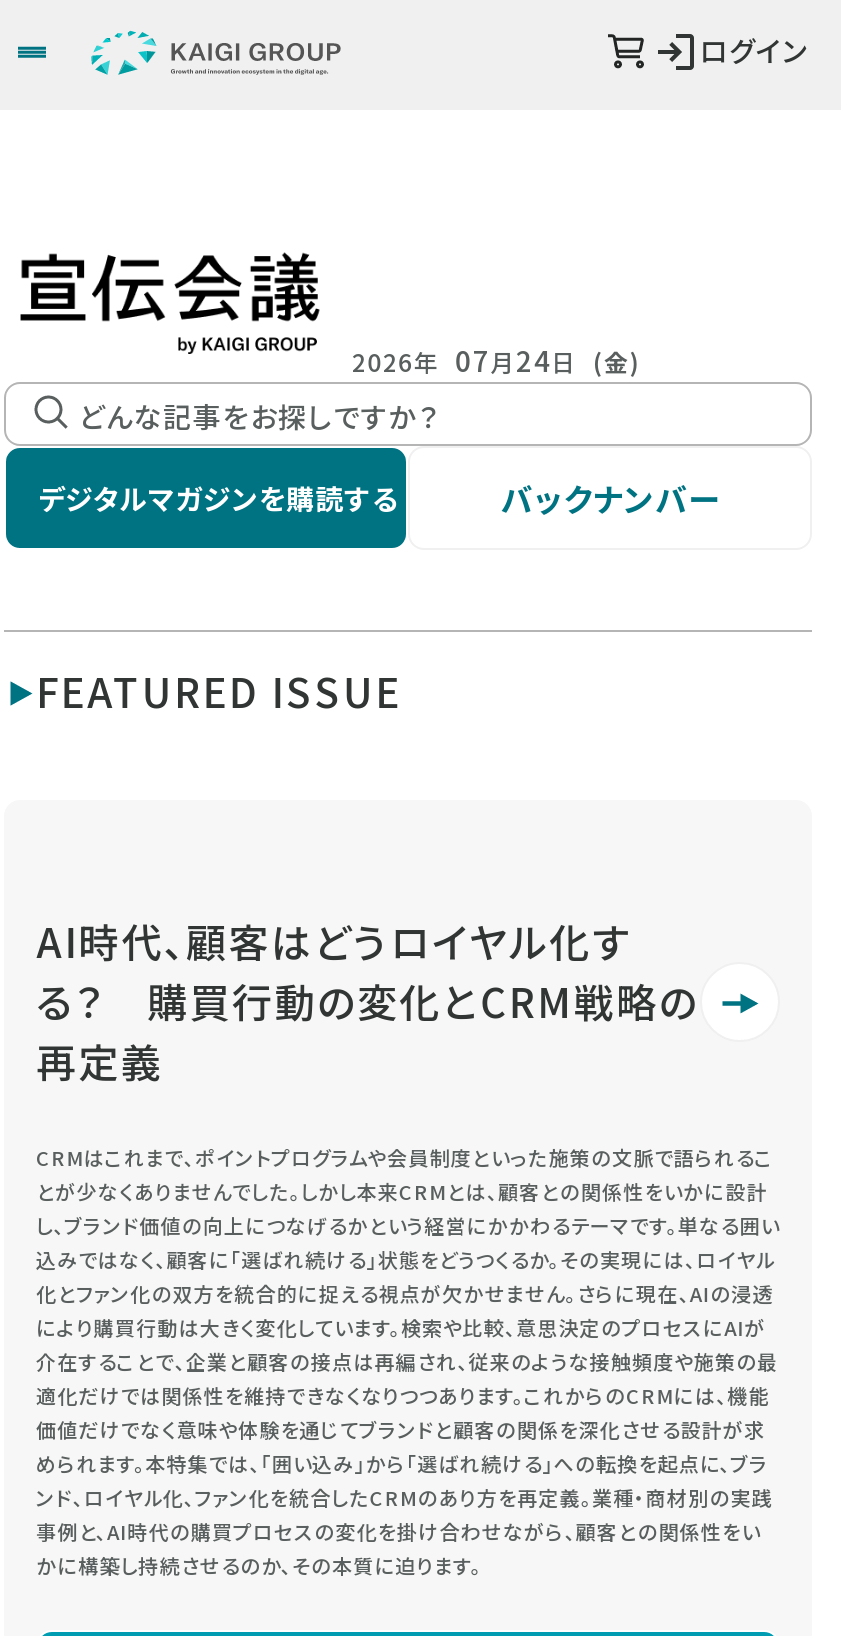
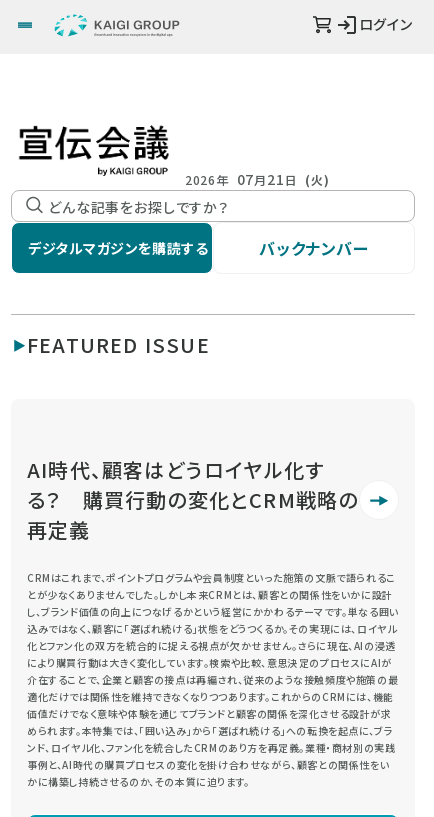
[352,340,641,380] 2026年 07月24日 (金) -> [185,169,330,189] 2026年 07月21日 (火)

